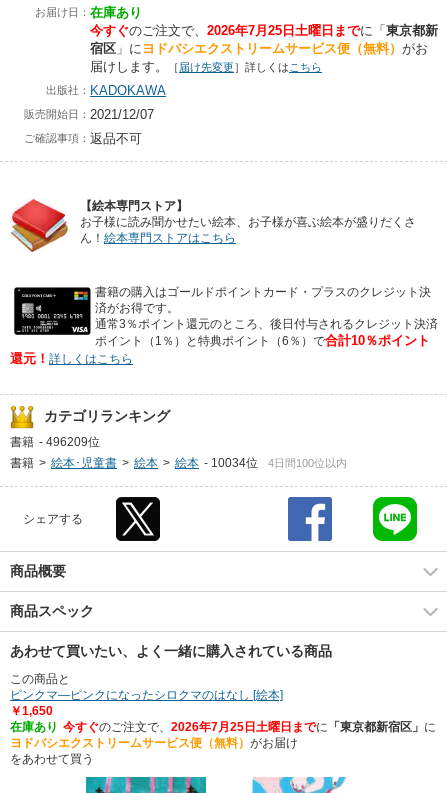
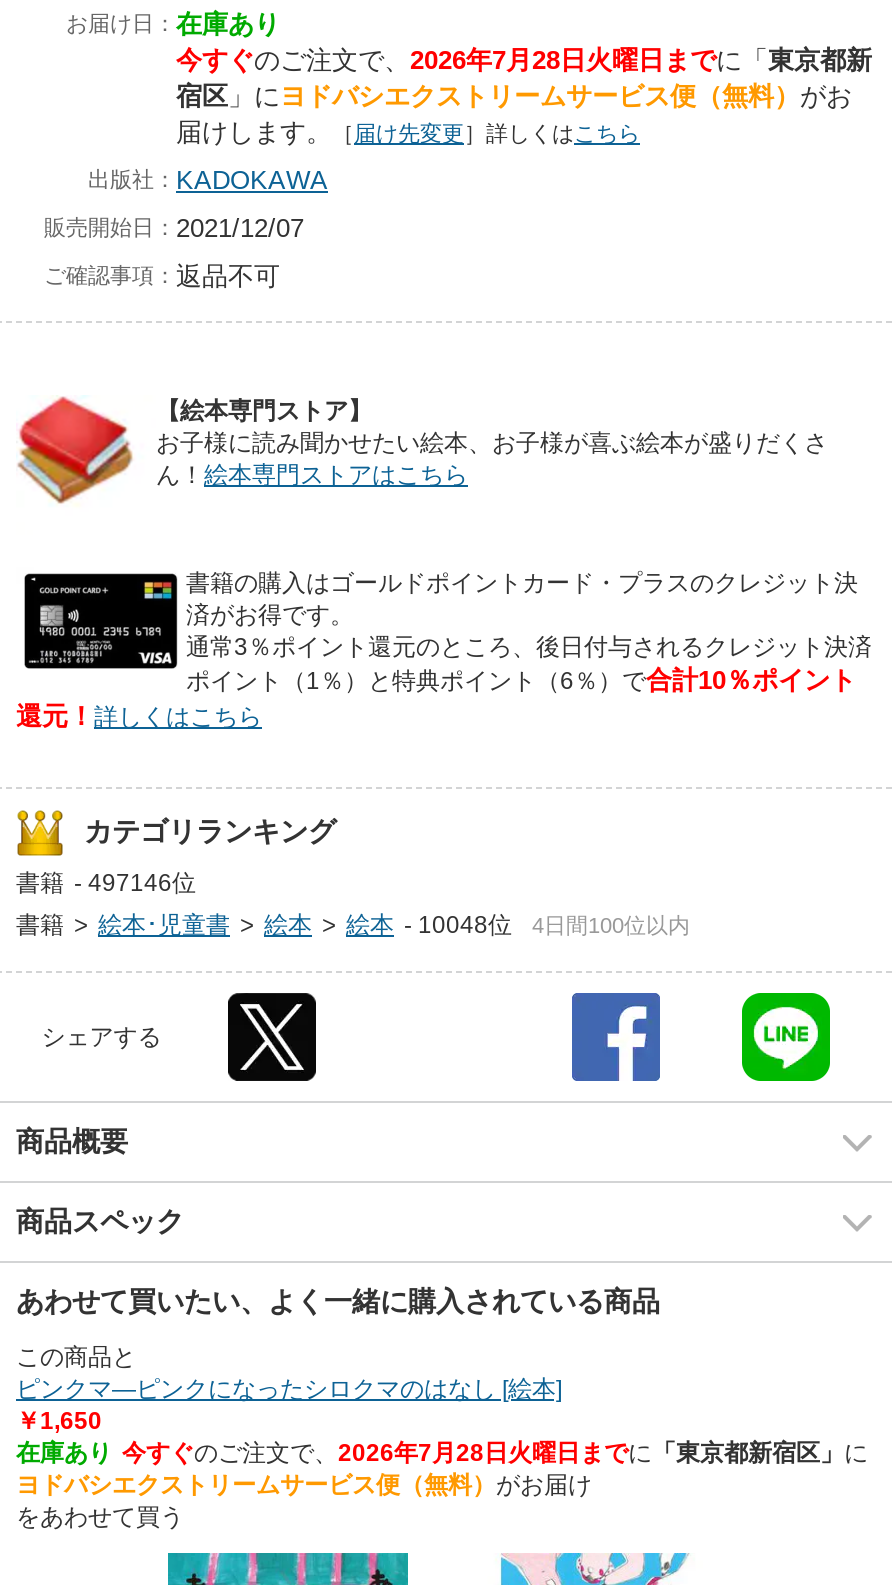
[90,23,438,38] 今すぐのご注文で、2026年7月25日土曜日までに「東京都新 -> [176,45,872,75] 今すぐのご注文で、2026年7月28日火曜日までに「東京都新
[10,435,100,449] 書籍 - 496209位 -> [16,869,196,897] 書籍 - 497146位
[10,456,258,470] 書籍 > 絵本･児童書 > 絵本 > 絵本 - 10034位 -> [16,911,512,939] 書籍 > 絵本･児童書 > 絵本 > 絵本 - 10048位
[10,720,436,734] 在庫あり 今すぐのご注文で、2026年7月25日土曜日までに「東京都新宿区」に -> [16,1439,868,1467] 在庫あり 今すぐのご注文で、2026年7月28日火曜日までに「東京都新宿区」に

